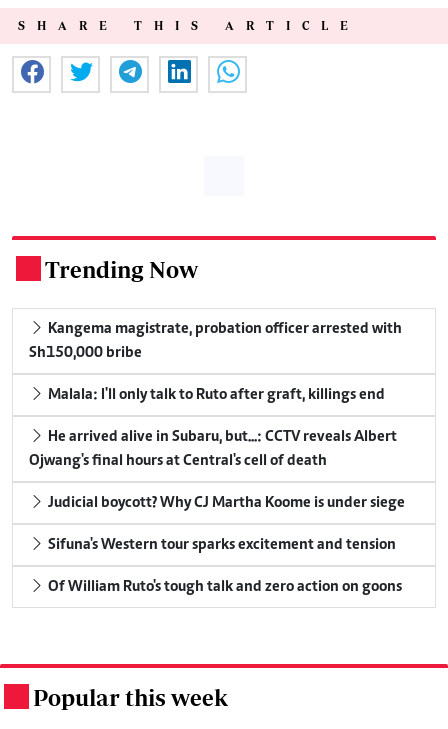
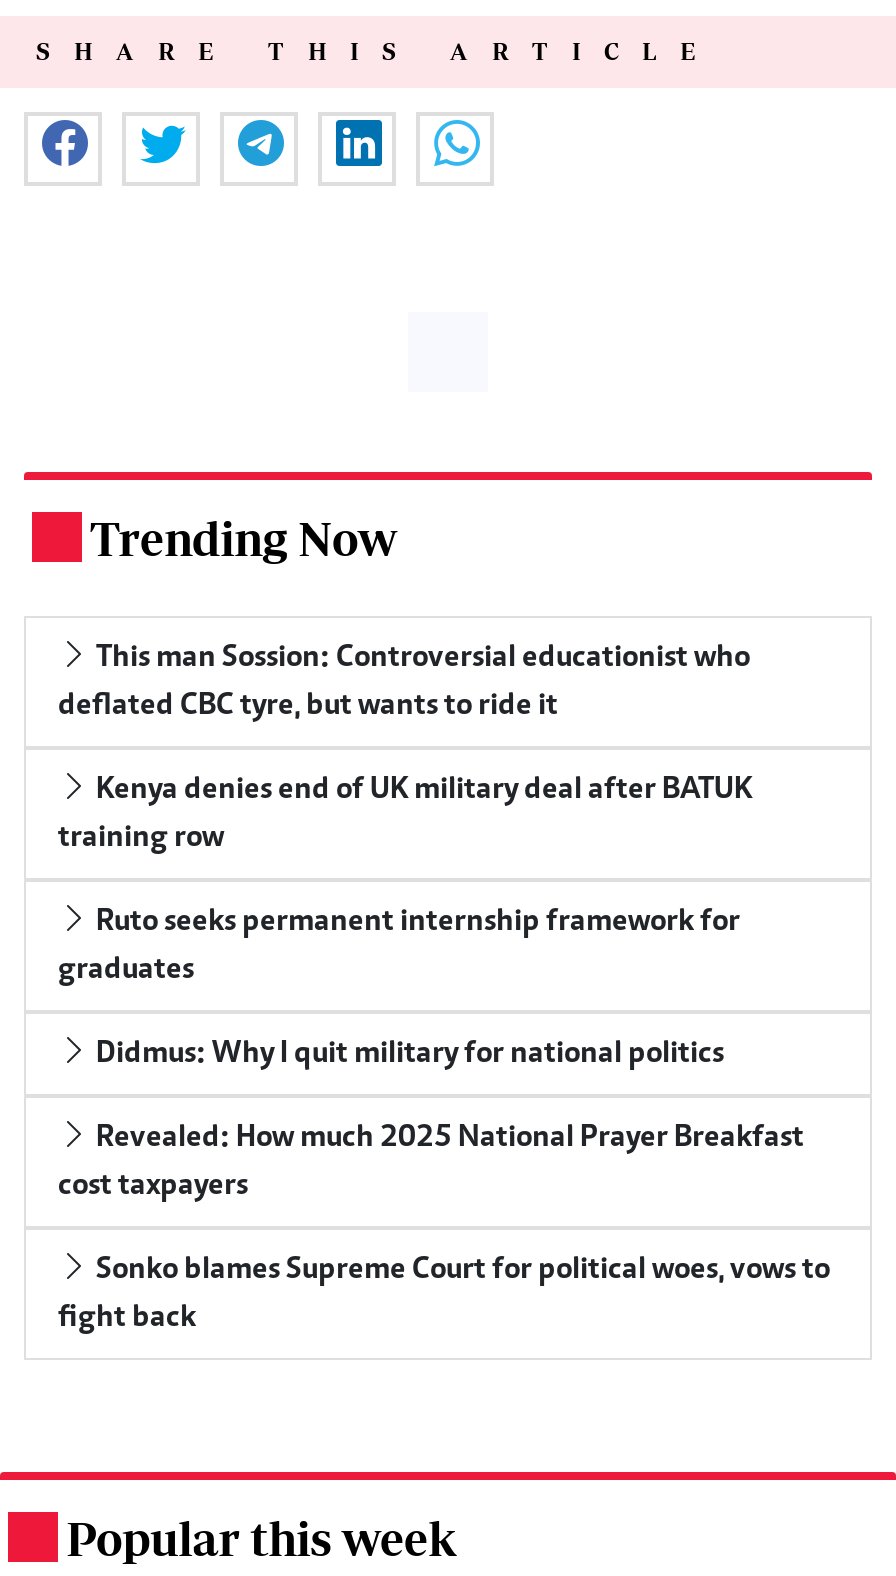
[29,321,405,595] Kangema magistrate, probation officer arrested with | Sh150,000 bribe | Malala: I'll only talk to Ruto after graft, killings end | He arrived alive in Subaru, but...: CCTV reveals Albert | Ojwang's final hours at Central's cell of death | Judicial boycott? Why CJ Martha Koome is under siege | Sifuna's Western tour sparks excitement and tension | Of William Ruto's tough talk and zero action on goons -> [58,642,830,1334] This man Sossion: Controversial educationist who | deflated CBC tyre, but wants to ride it | Kenya denies end of UK military deal after BATUK | training row | Ruto seeks permanent internship framework for | graduates | Didmus: Why I quit military for national politics | Revealed: How much 2025 National Prayer Breakfast | cost taxpayers | Sonko blames Supreme Court for political woes, vows to | fight back

